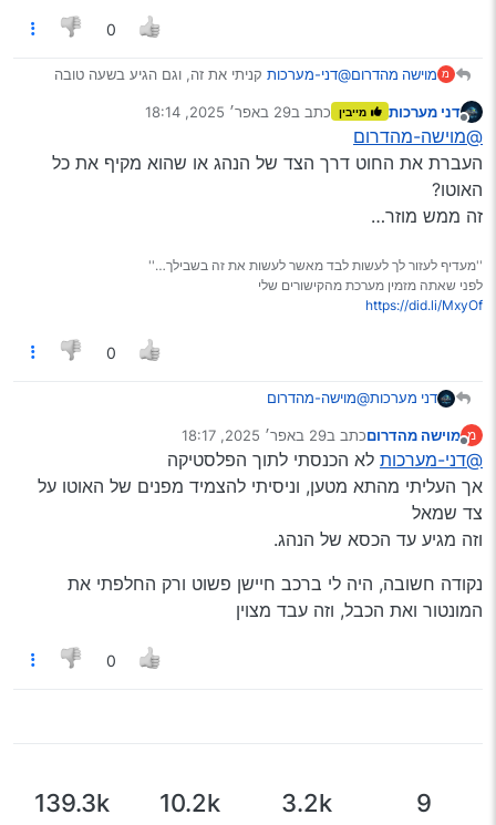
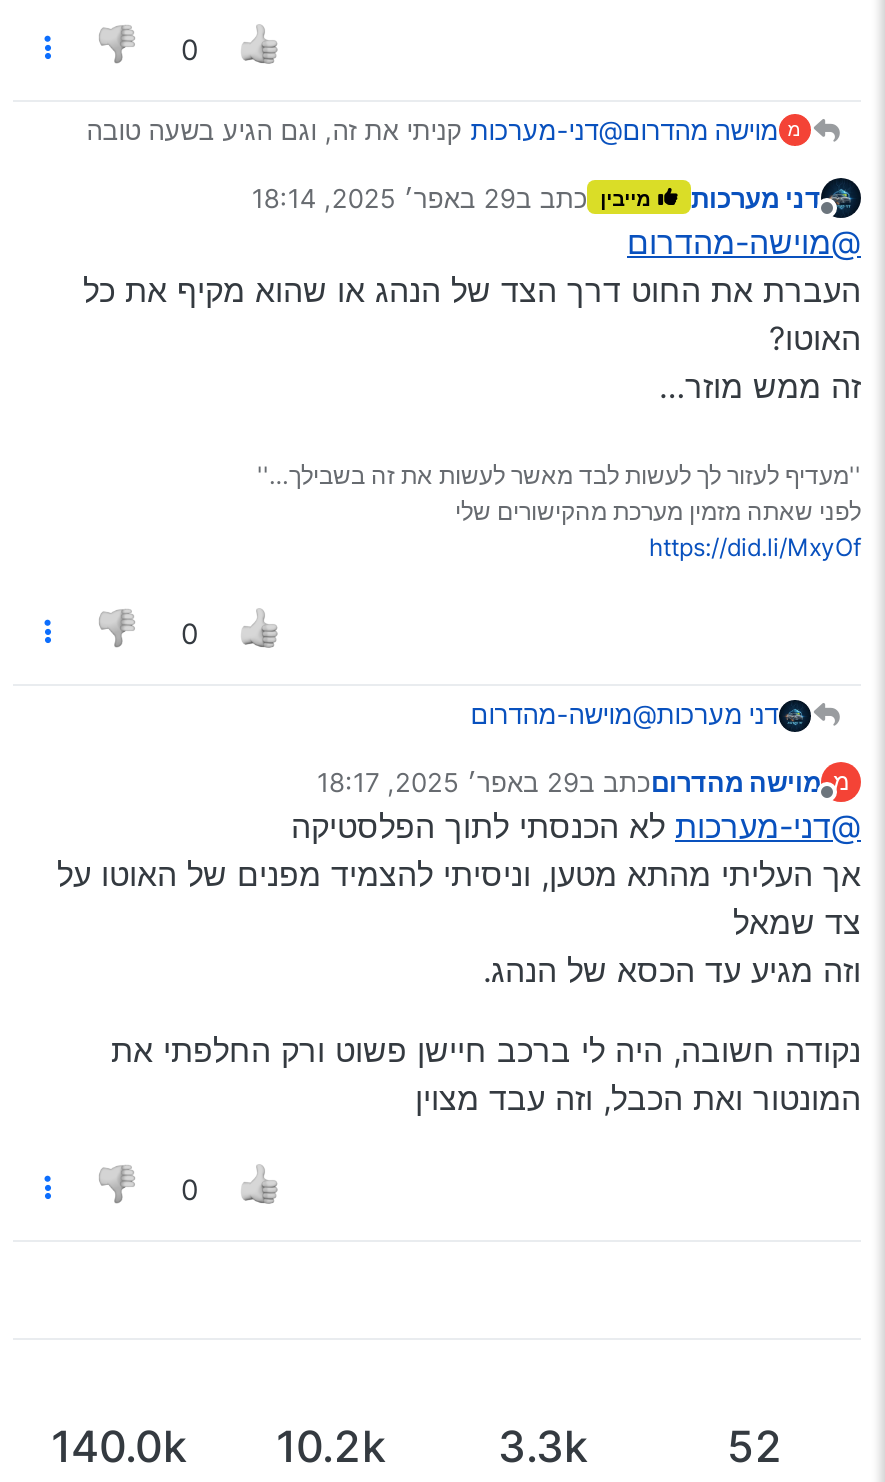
[34,789,220,817] 139.3k 10.2k -> [51,1420,386,1472] 140.0k 10.2k
[281,789,332,817] 3.2k -> [498,1420,588,1472] 3.3k
[416,789,432,817] 9 -> [727,1420,783,1472] 52

